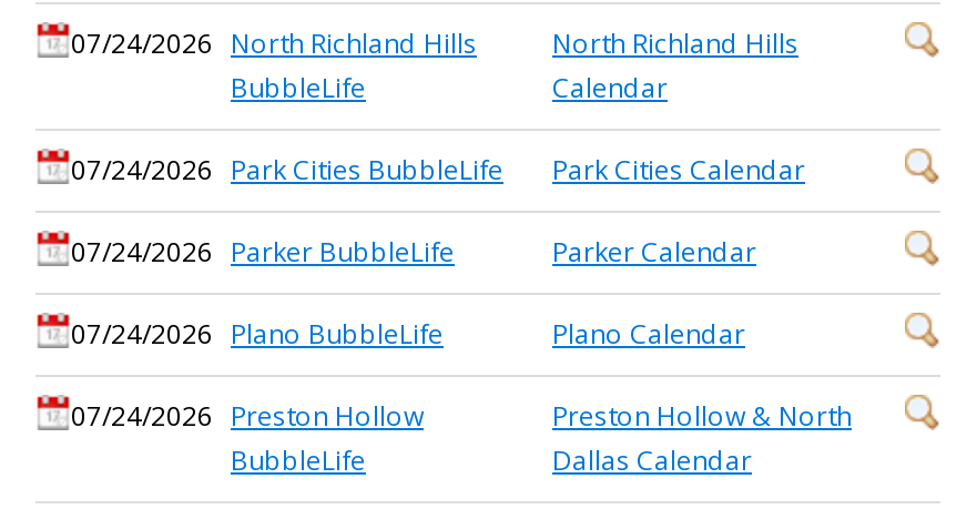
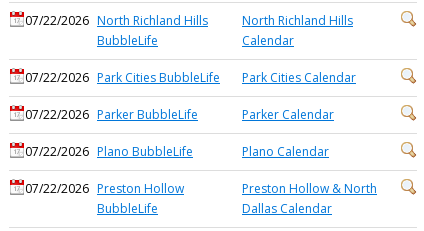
[71,24,477,62] 07/24/2026 North Richland Hills -> [25,12,208,29] 07/22/2026 North Richland Hills
[71,151,503,189] 07/24/2026 Park Cities BubbleLife -> [25,69,220,86] 07/22/2026 Park Cities BubbleLife
[71,233,455,271] 07/24/2026 Parker BubbleLife -> [25,106,198,123] 07/22/2026 Parker BubbleLife
[71,315,444,353] 07/24/2026 Plano BubbleLife -> [25,143,193,160] 07/22/2026 Plano BubbleLife
[71,397,424,435] 07/24/2026 Preston Hollow -> [25,180,184,197] 07/22/2026 Preston Hollow

